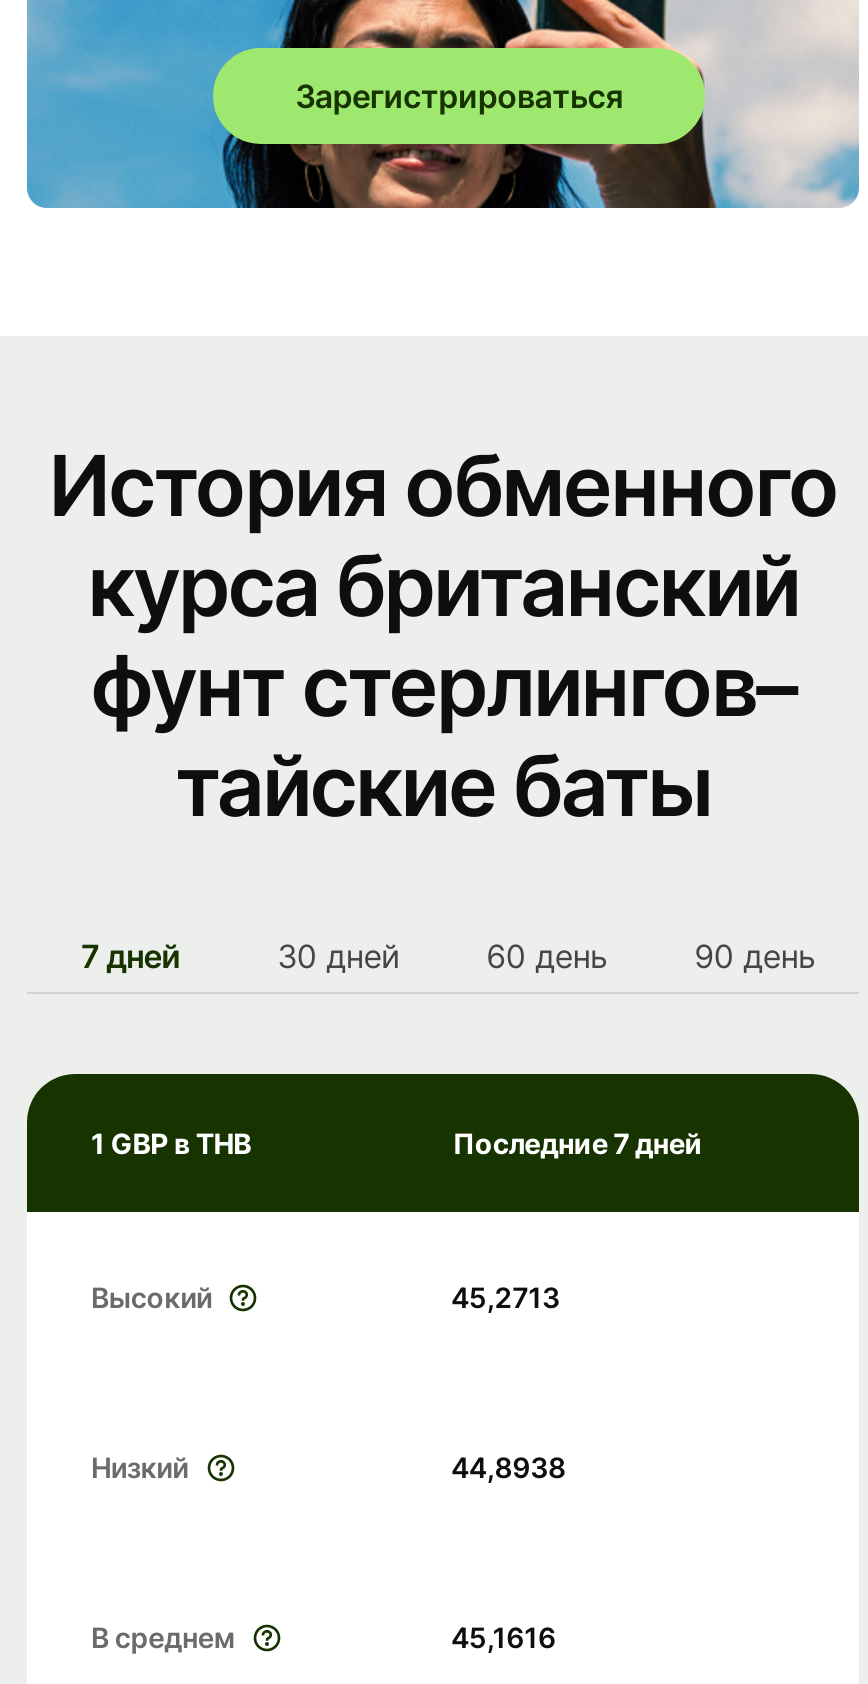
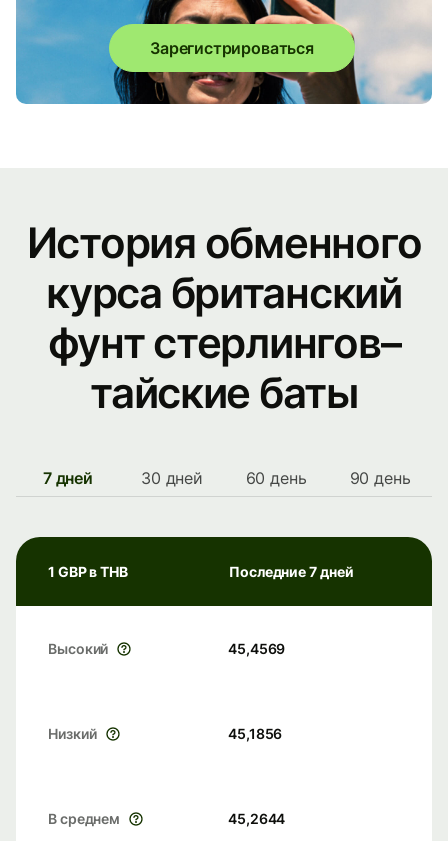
[451,1280,560,1314] 45,2713 -> [228,640,285,657] 45,4569
[451,1450,566,1484] 44,8938 -> [228,725,282,742] 45,1856
[451,1620,556,1654] 45,1616 -> [228,810,285,827] 45,2644

